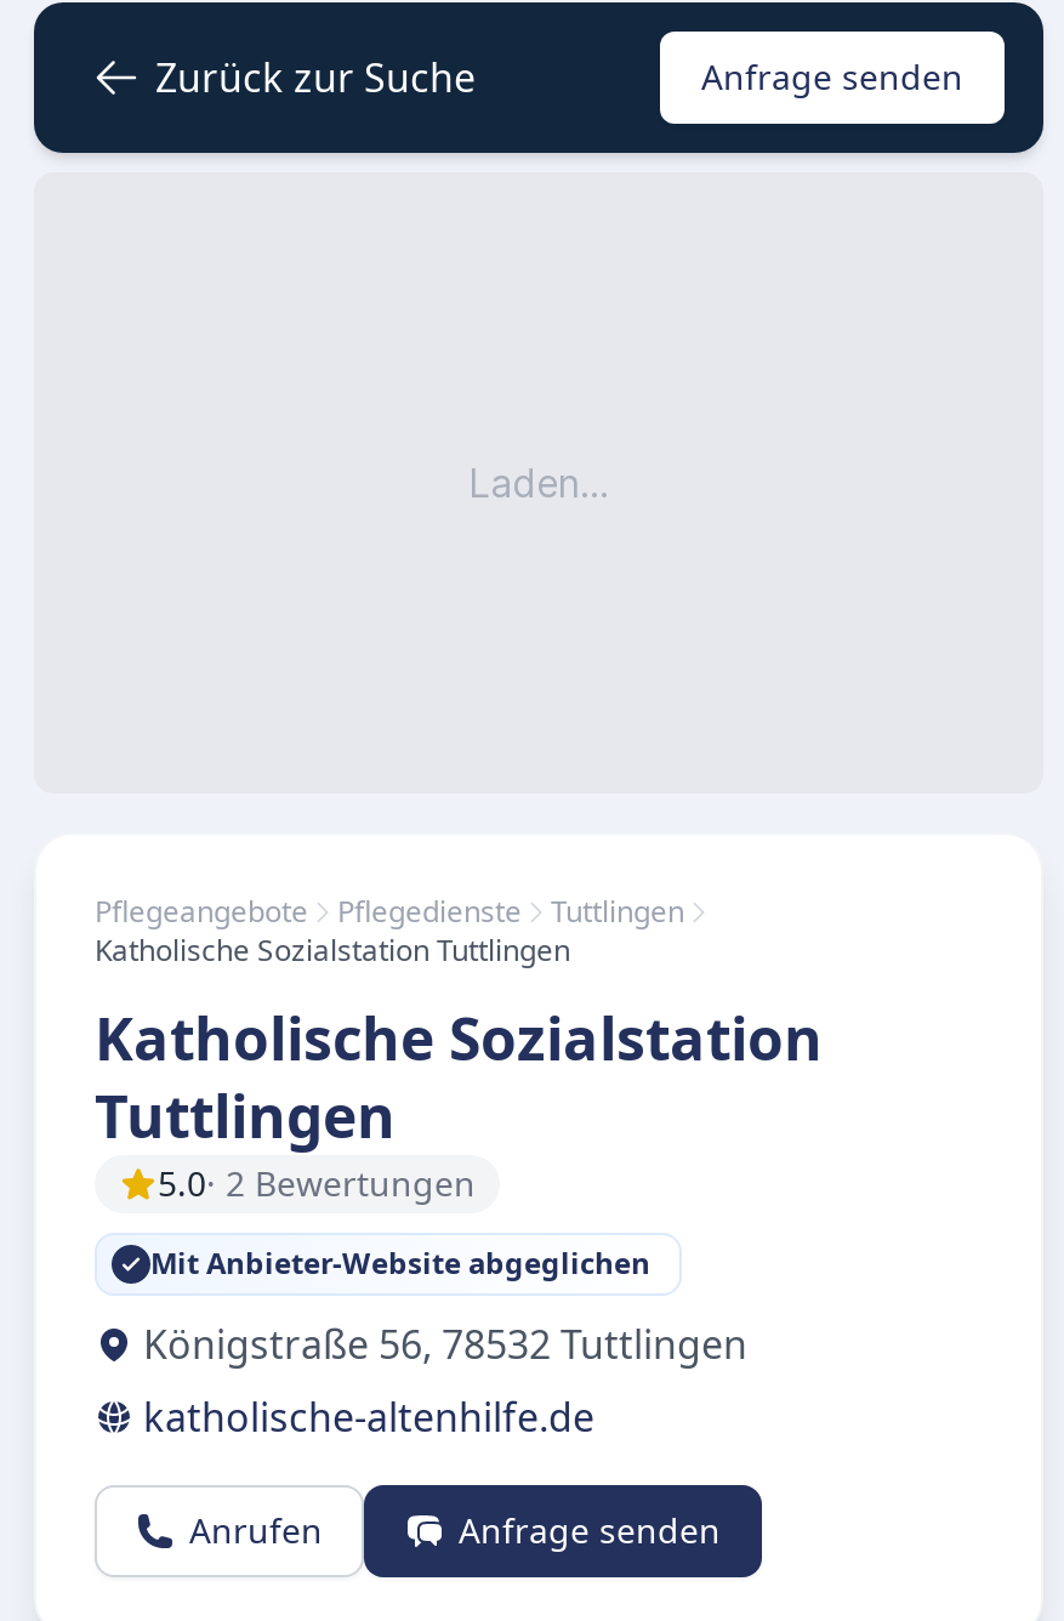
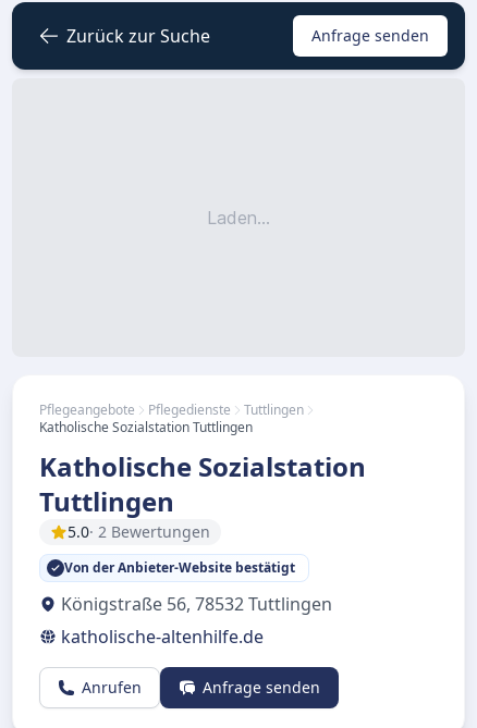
[150,1242,650,1284] Mit Anbieter-Website abgeglichen -> [64,558,295,577] Von der Anbieter-Website bestätigt

